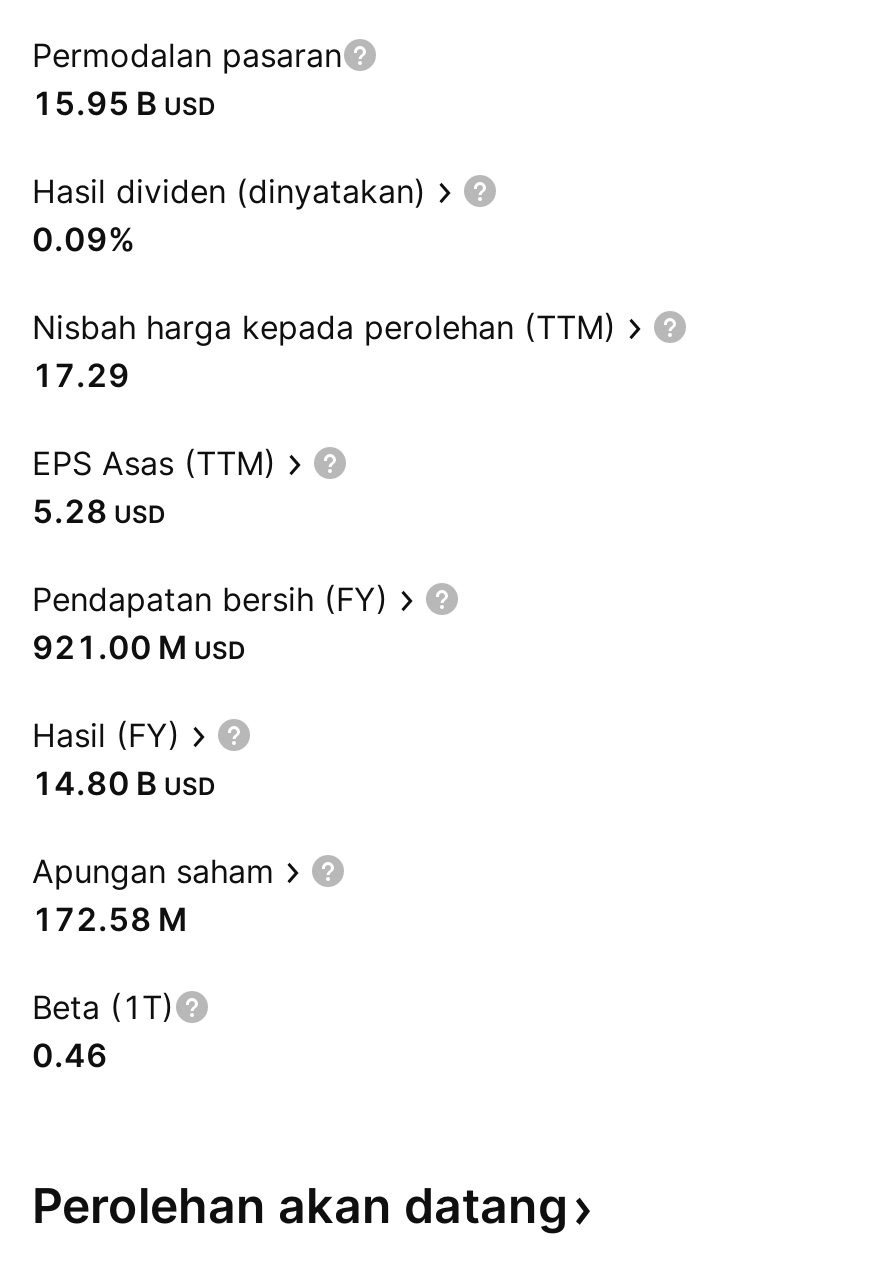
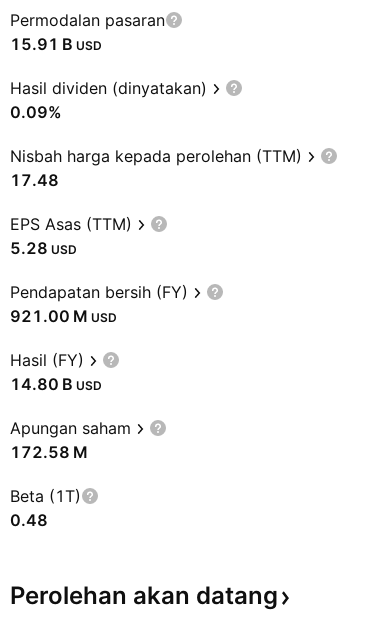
[32,83,216,123] 15.95 B USD -> [10,34,102,54] 15.91 B USD
[32,355,130,395] 17.29 -> [10,170,59,190] 17.48
[32,1035,108,1075] 0.46 -> [10,510,48,530] 0.48

